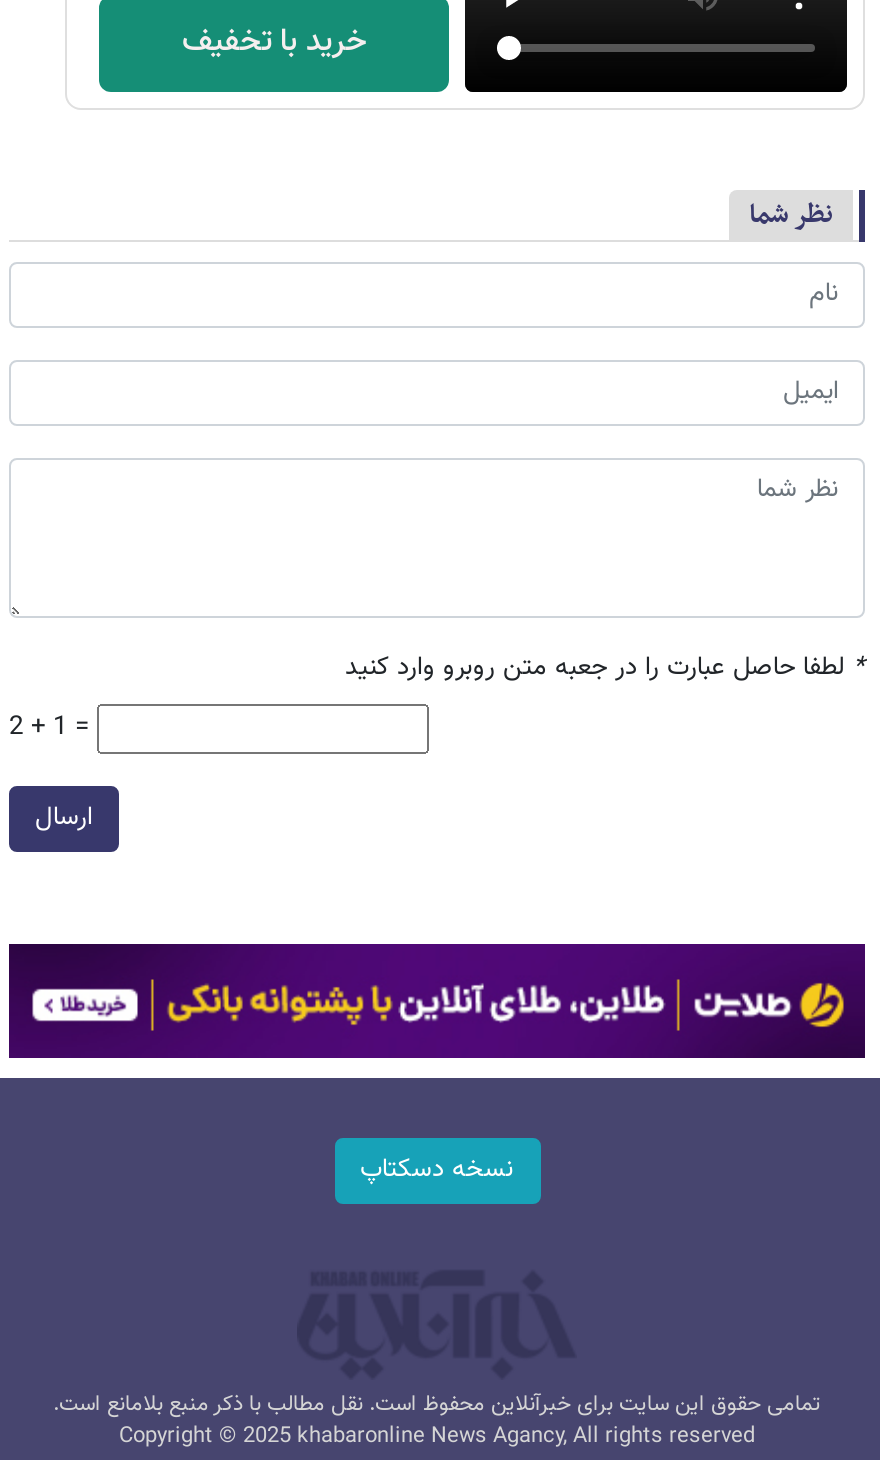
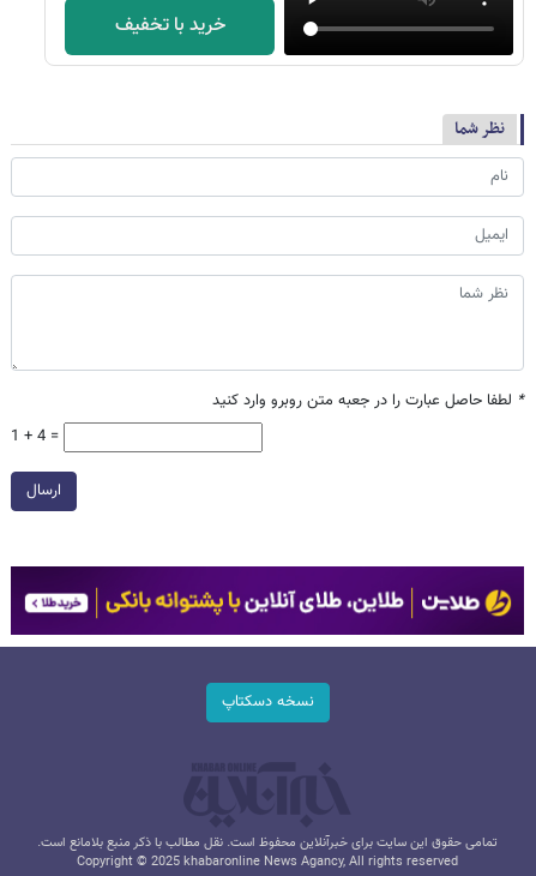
[9,708,89,748] 2 + 1 = -> [11,425,59,449] 1 + 4 =

